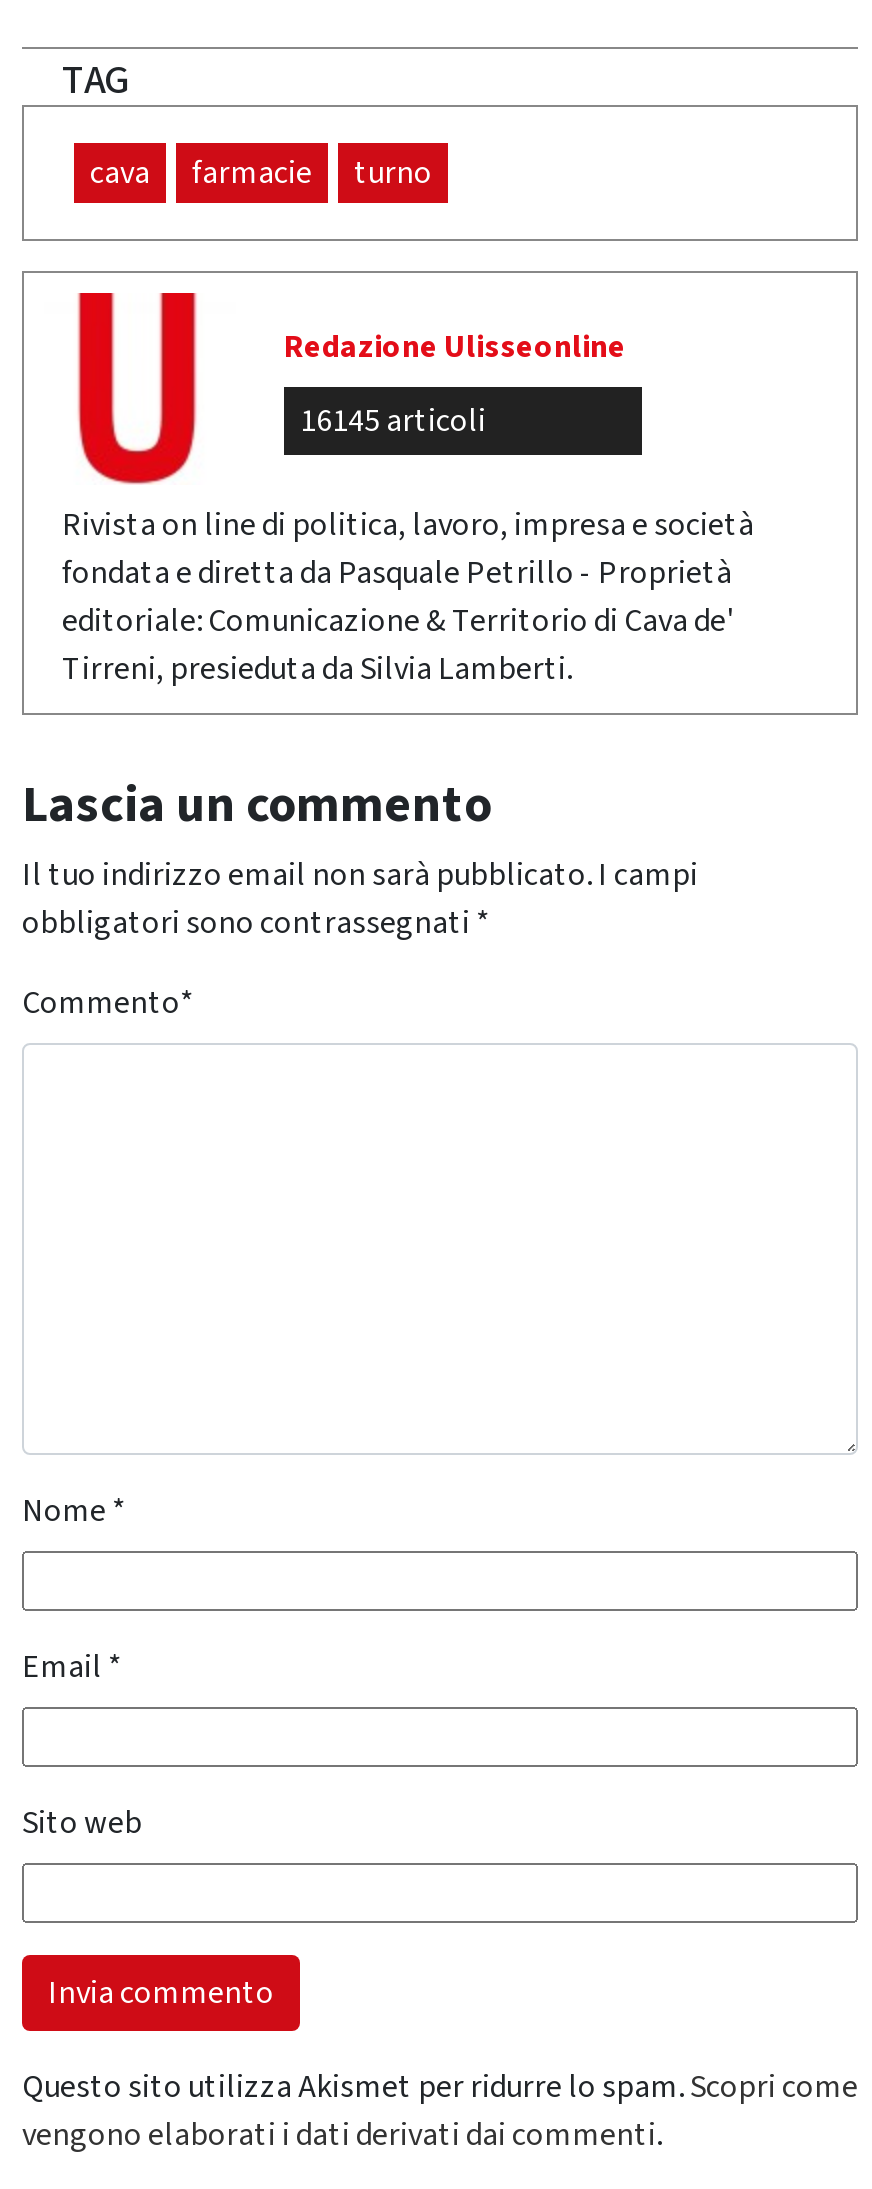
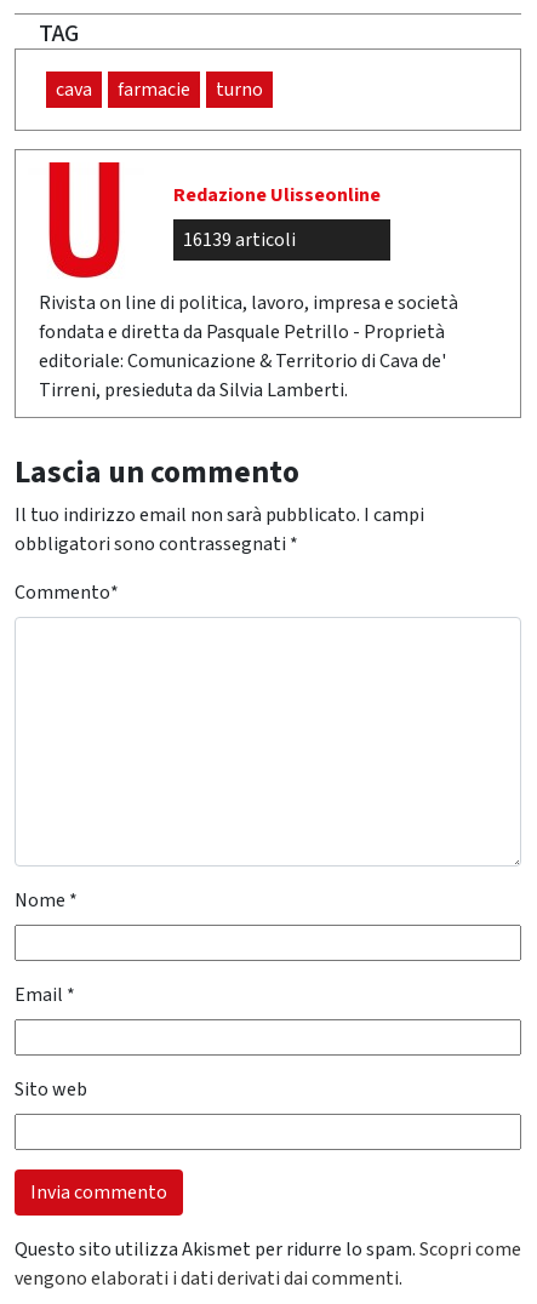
[300,400,486,444] 16145 articoli -> [183,227,296,254] 16139 articoli

